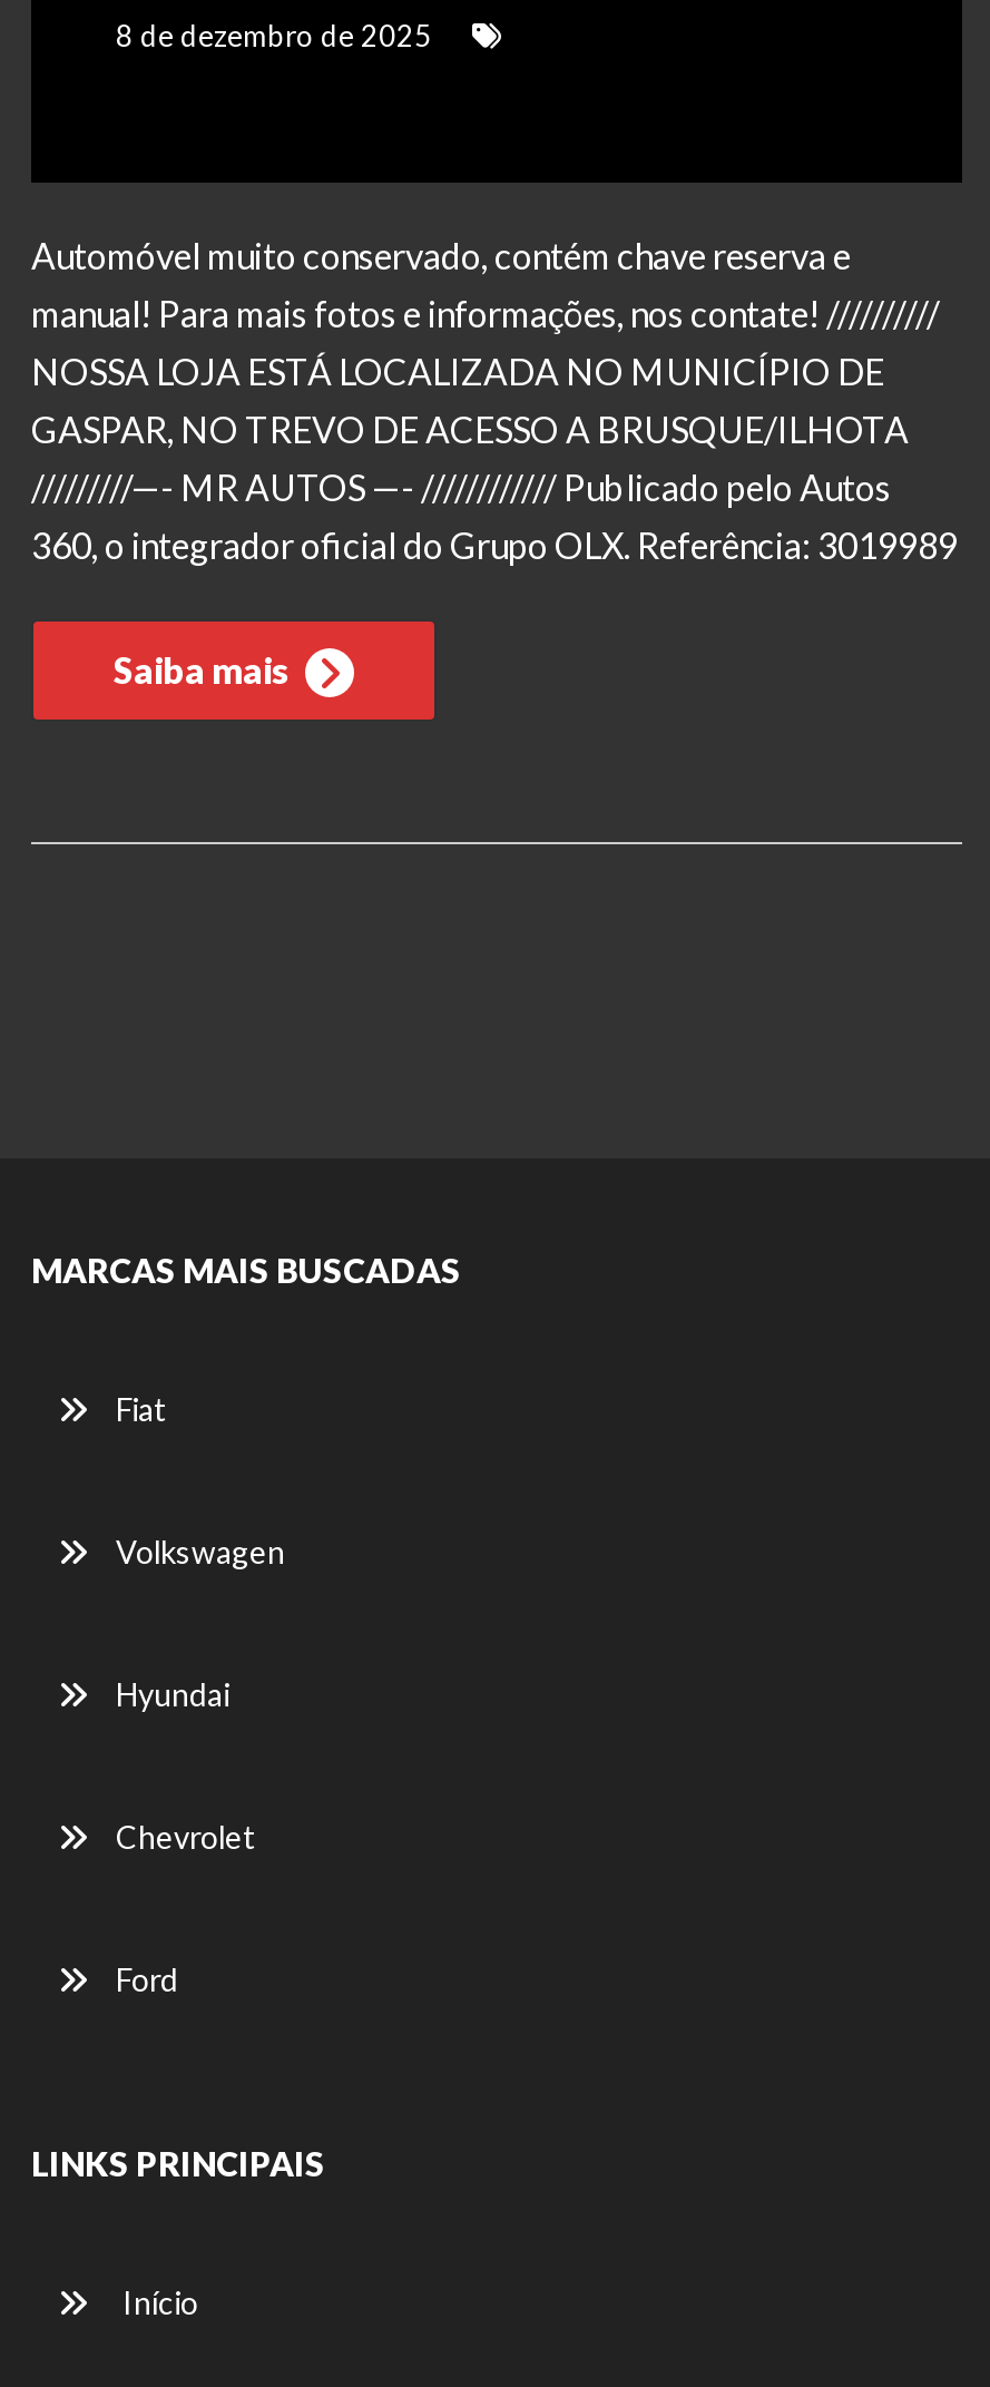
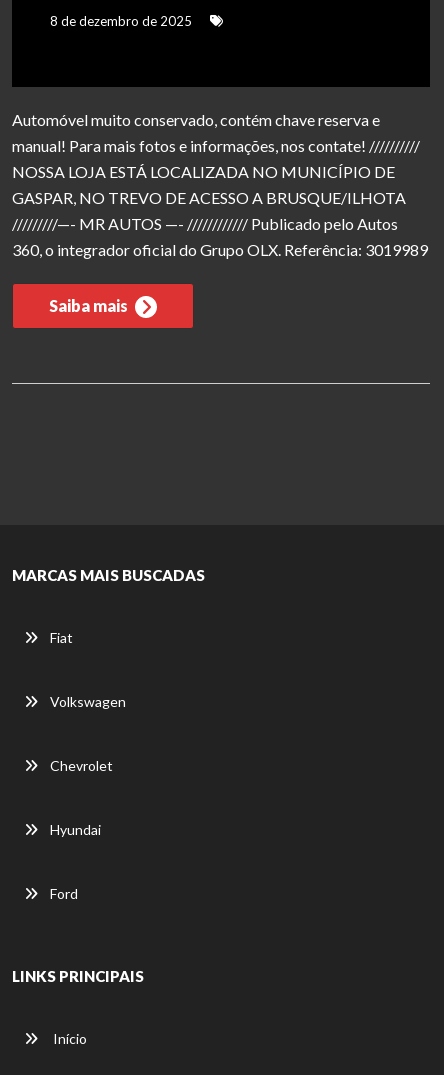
moved [116,1675,229,1713] -> [50,821,101,838]: Hyundai
moved [116,1818,256,1856] -> [50,757,113,774]: Chevrolet

